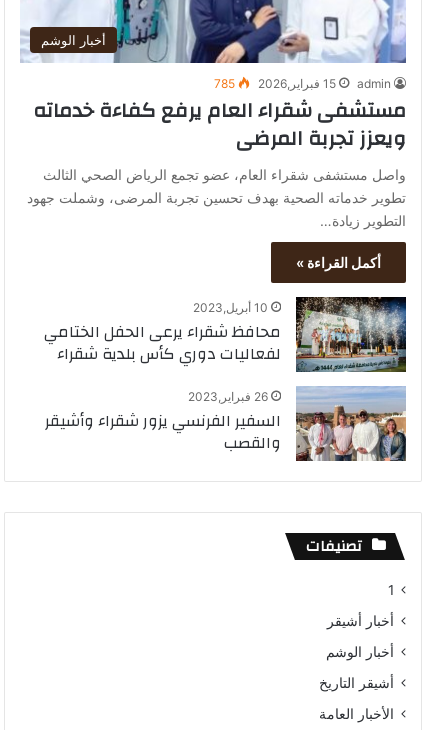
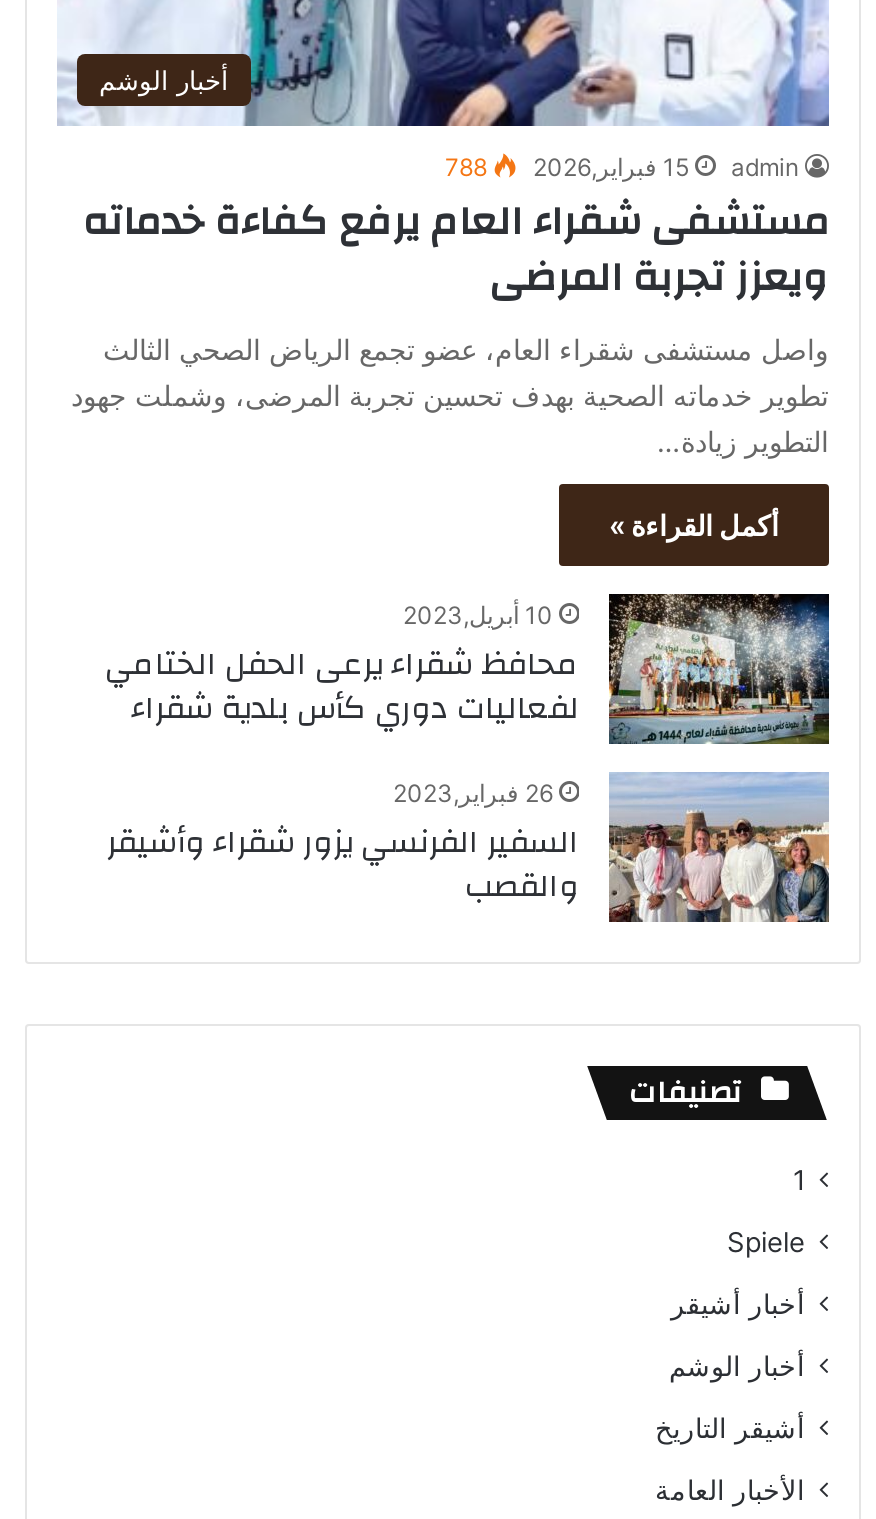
[214,76,235,91] 785 -> [445,151,487,181] 788
none -> [727,1225,805,1257] Spiele

